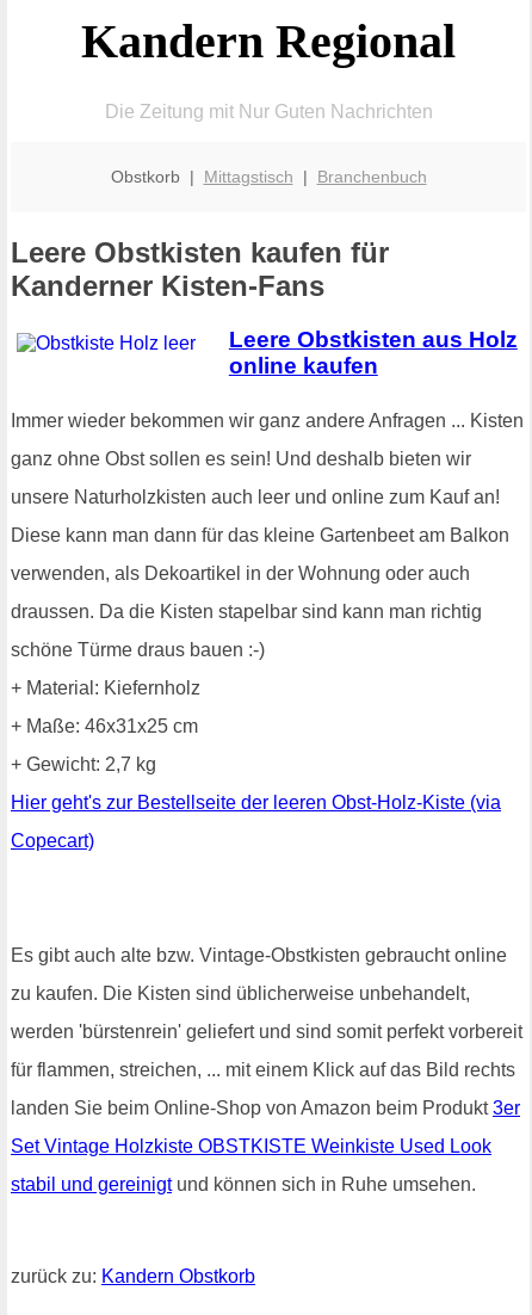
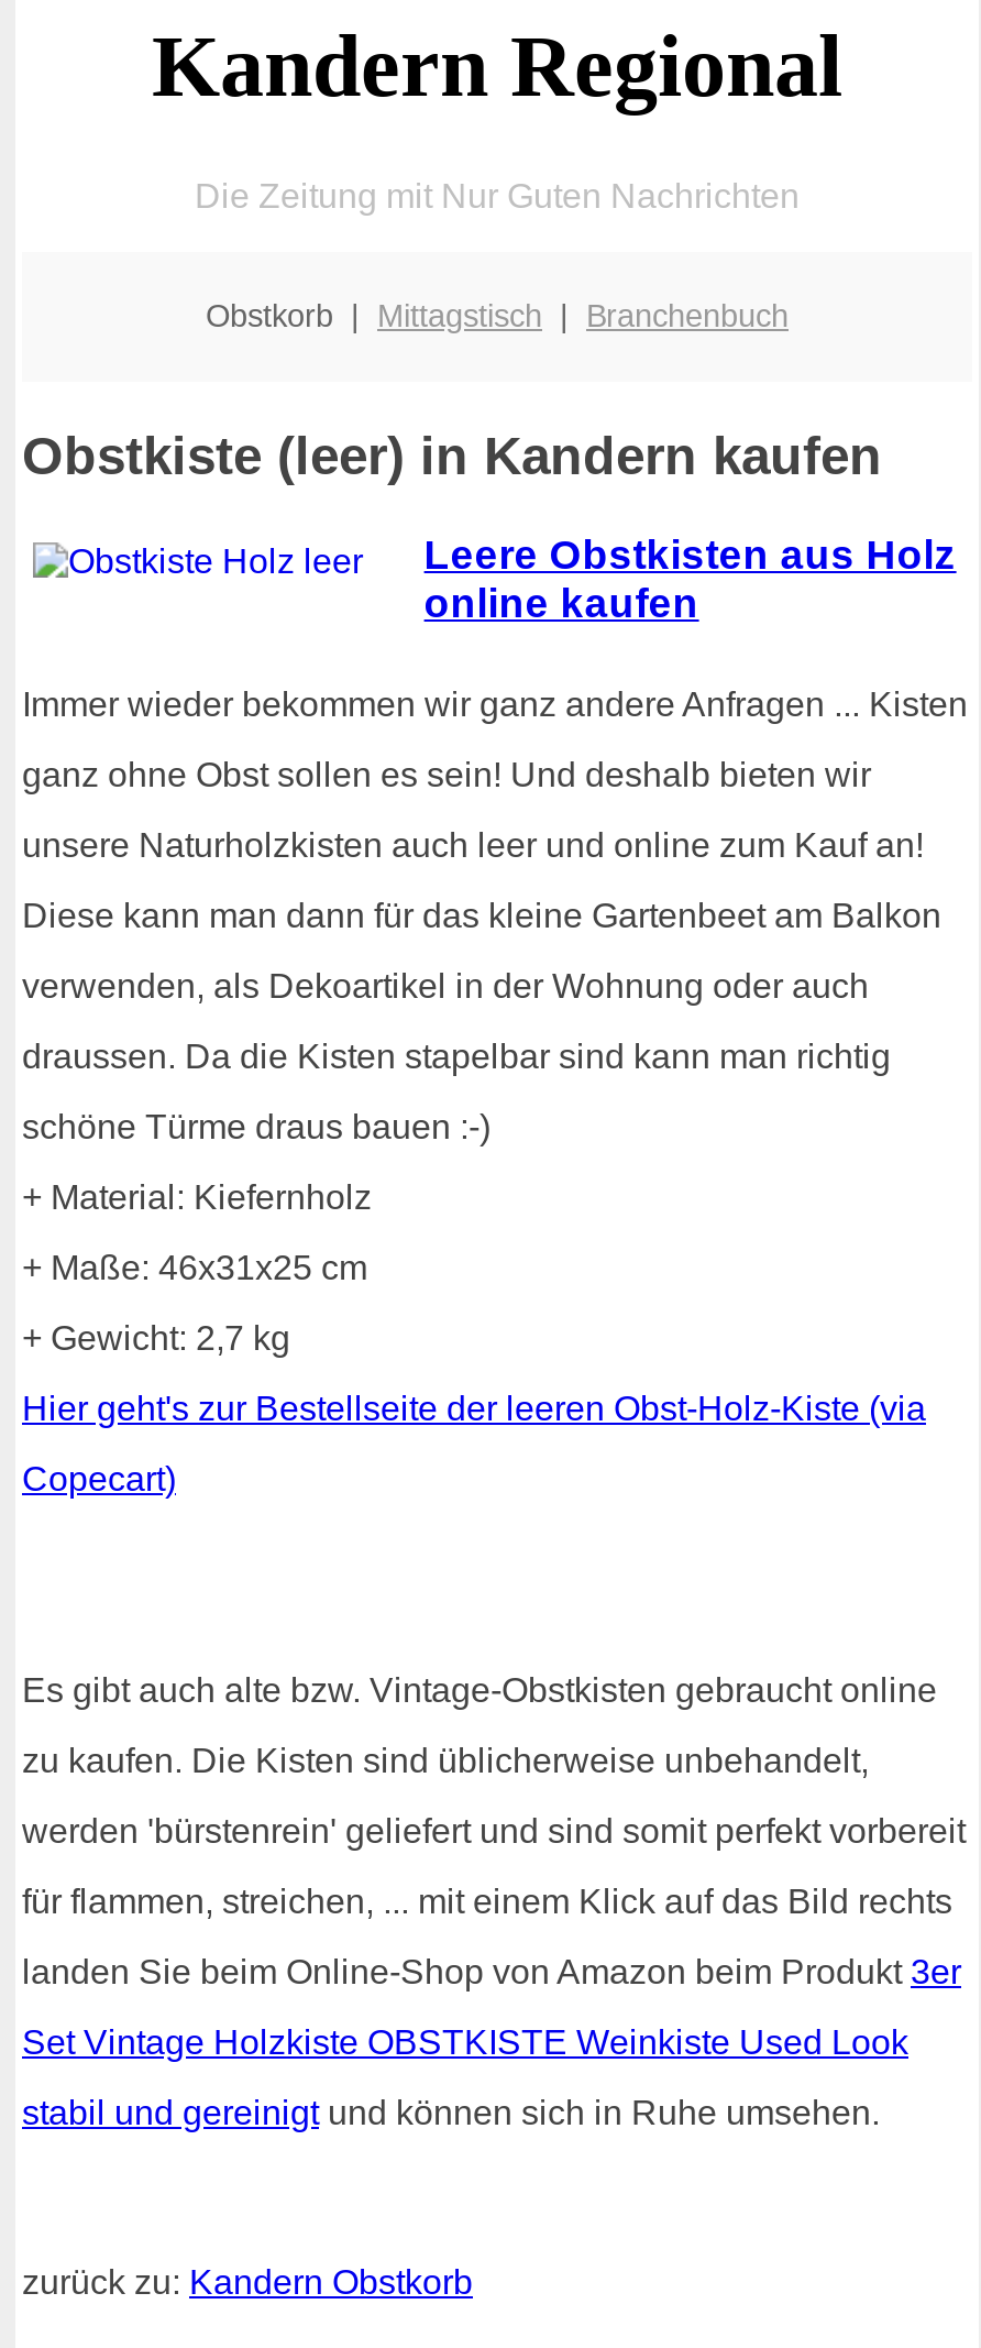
[11,237,389,302] Leere Obstkisten kaufen für | Kanderner Kisten-Fans -> [22,426,882,486] Obstkiste (leer) in Kandern kaufen

